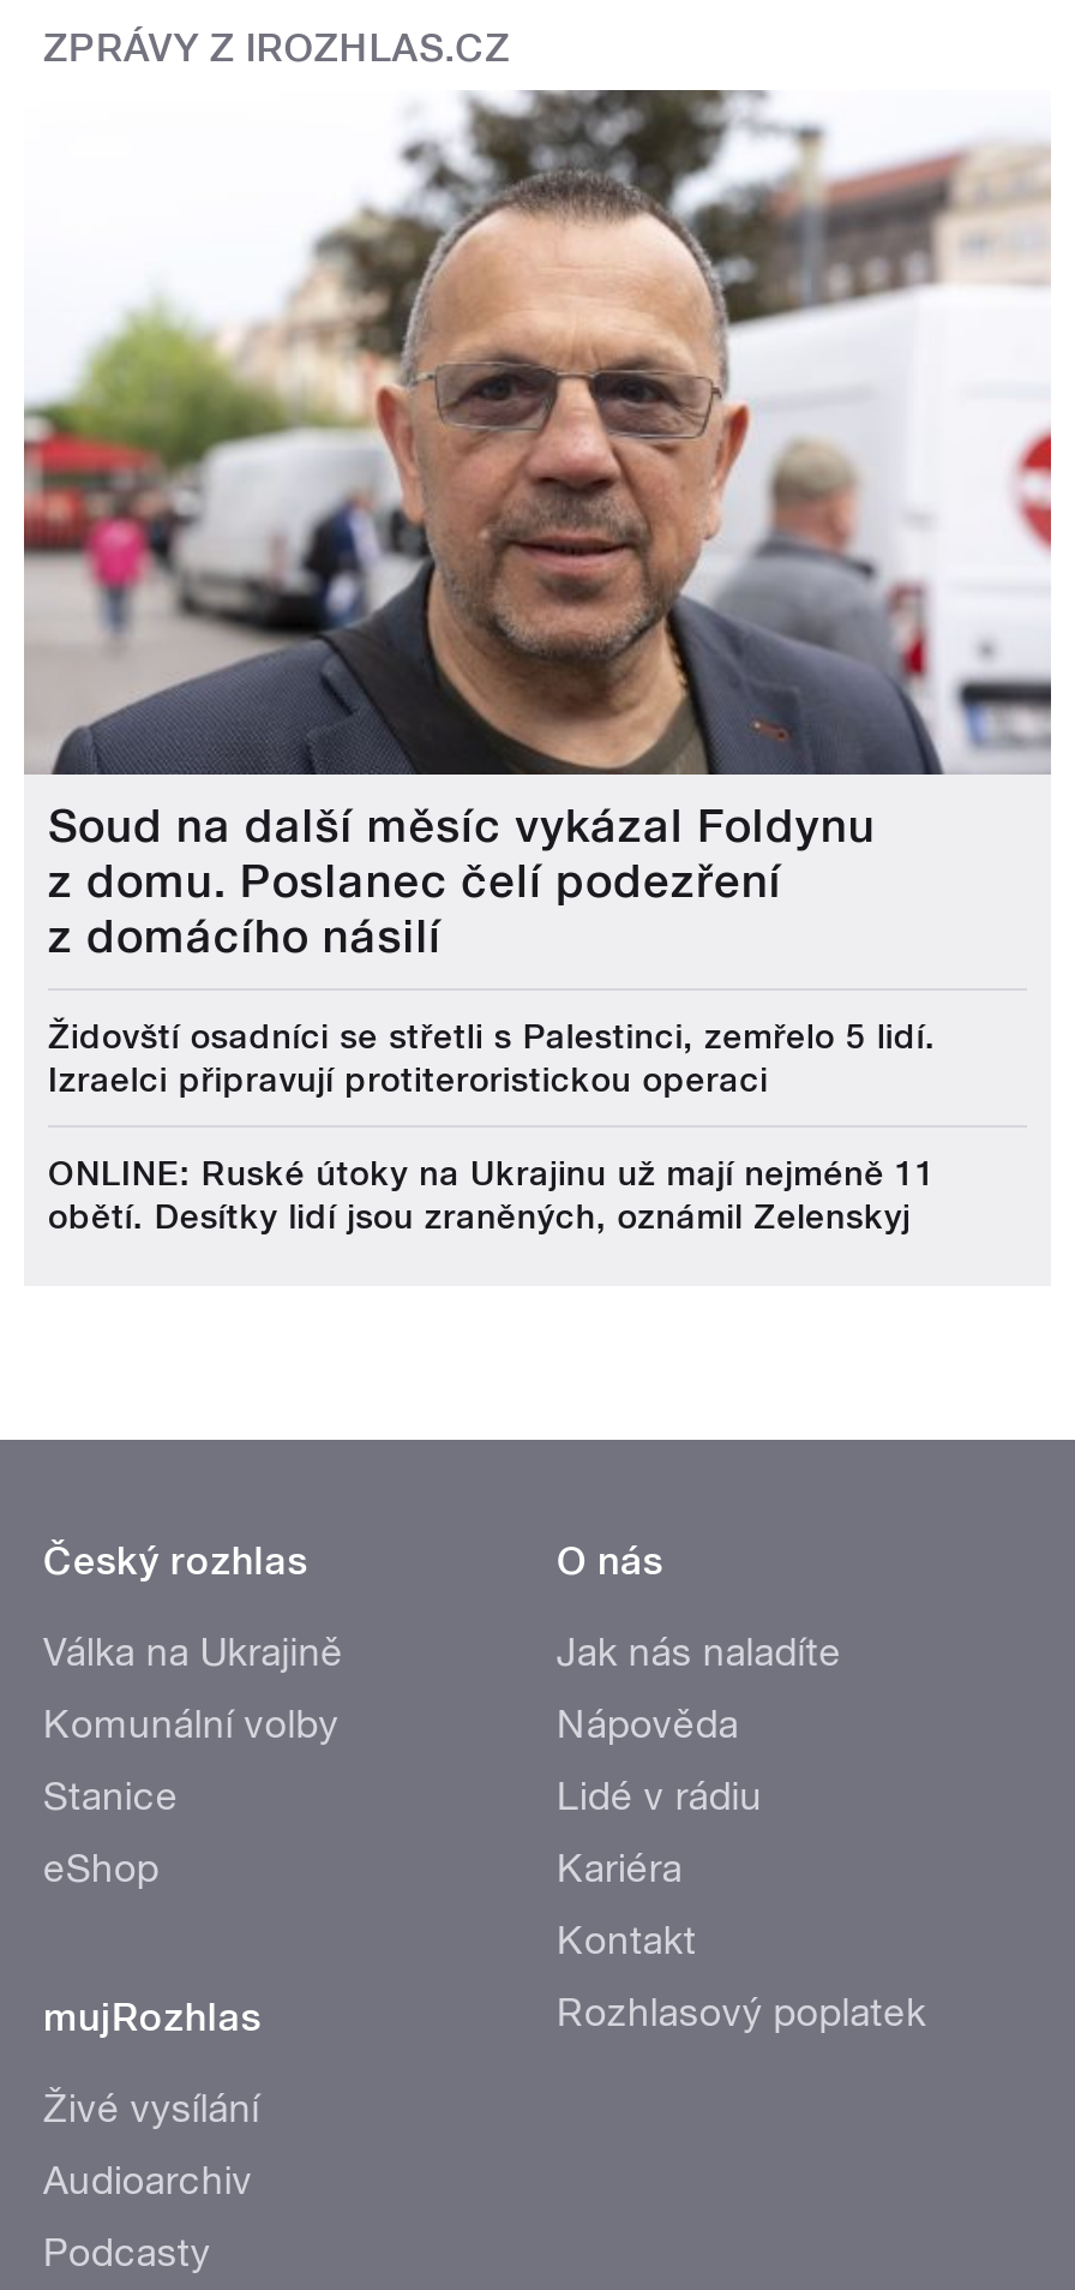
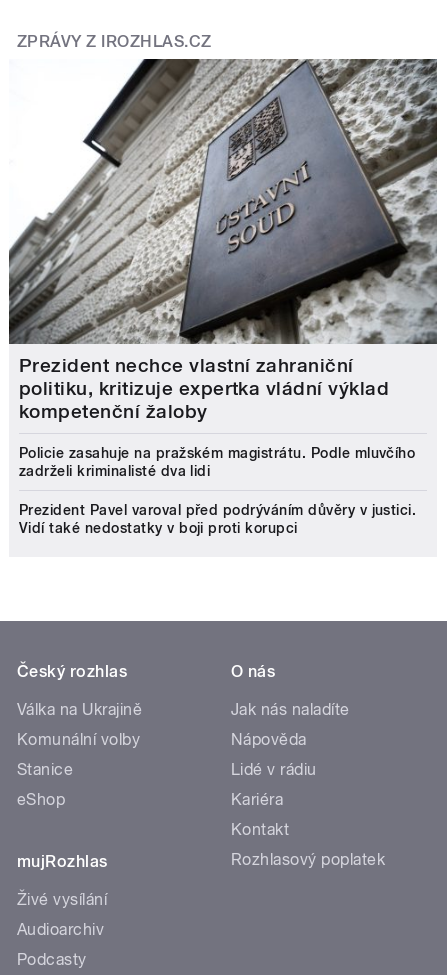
[22,90,1053,964] [image] | Soud na další měsíc vykázal Foldynu | z domu. Poslanec čelí podezření | z domácího násilí -> [9,58,438,423] [image] | Prezident nechce vlastní zahraniční | politiku, kritizuje expertka vládní výklad | kompetenční žaloby
[48,1017,935,1099] Židovští osadníci se střetli s Palestinci, zemřelo 5 lidí. | Izraelci připravují protiteroristickou operaci -> [19,445,415,479] Policie zasahuje na pražském magistrátu. Podle mluvčího | zadrželi kriminalisté dva lidi
[48,1154,936,1236] ONLINE: Ruské útoky na Ukrajinu už mají nejméně 11 | obětí. Desítky lidí jsou zraněných, oznámil Zelenskyj -> [19,502,416,536] Prezident Pavel varoval před podrýváním důvěry v justici. | Vidí také nedostatky v boji proti korupci

